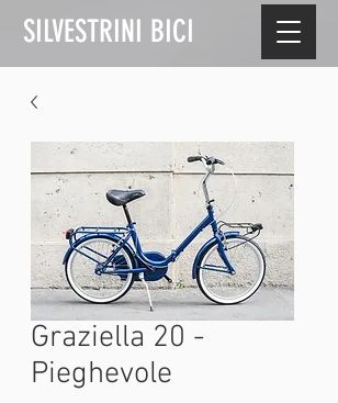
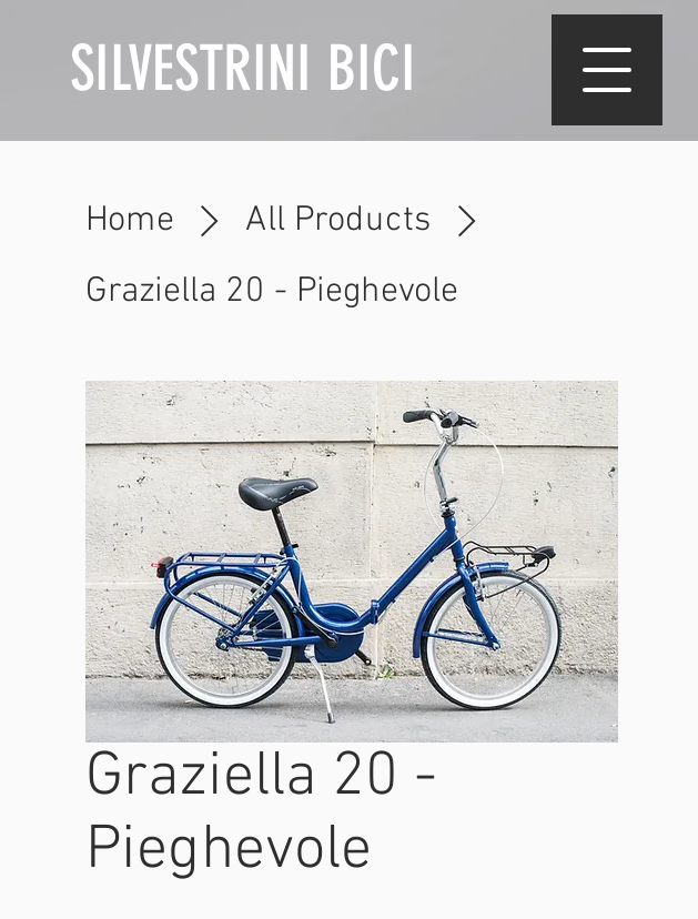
none -> [85,199,458,314] Home | All Products | Graziella 20 - Pieghevole

